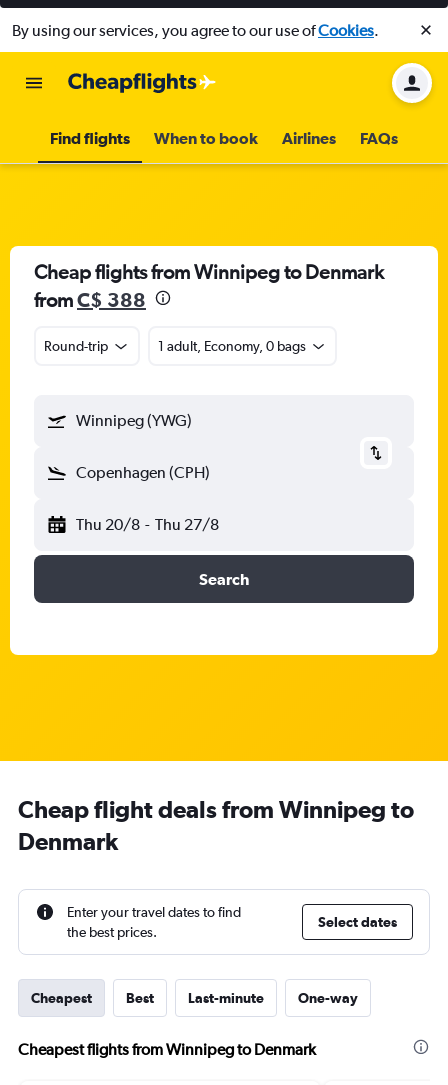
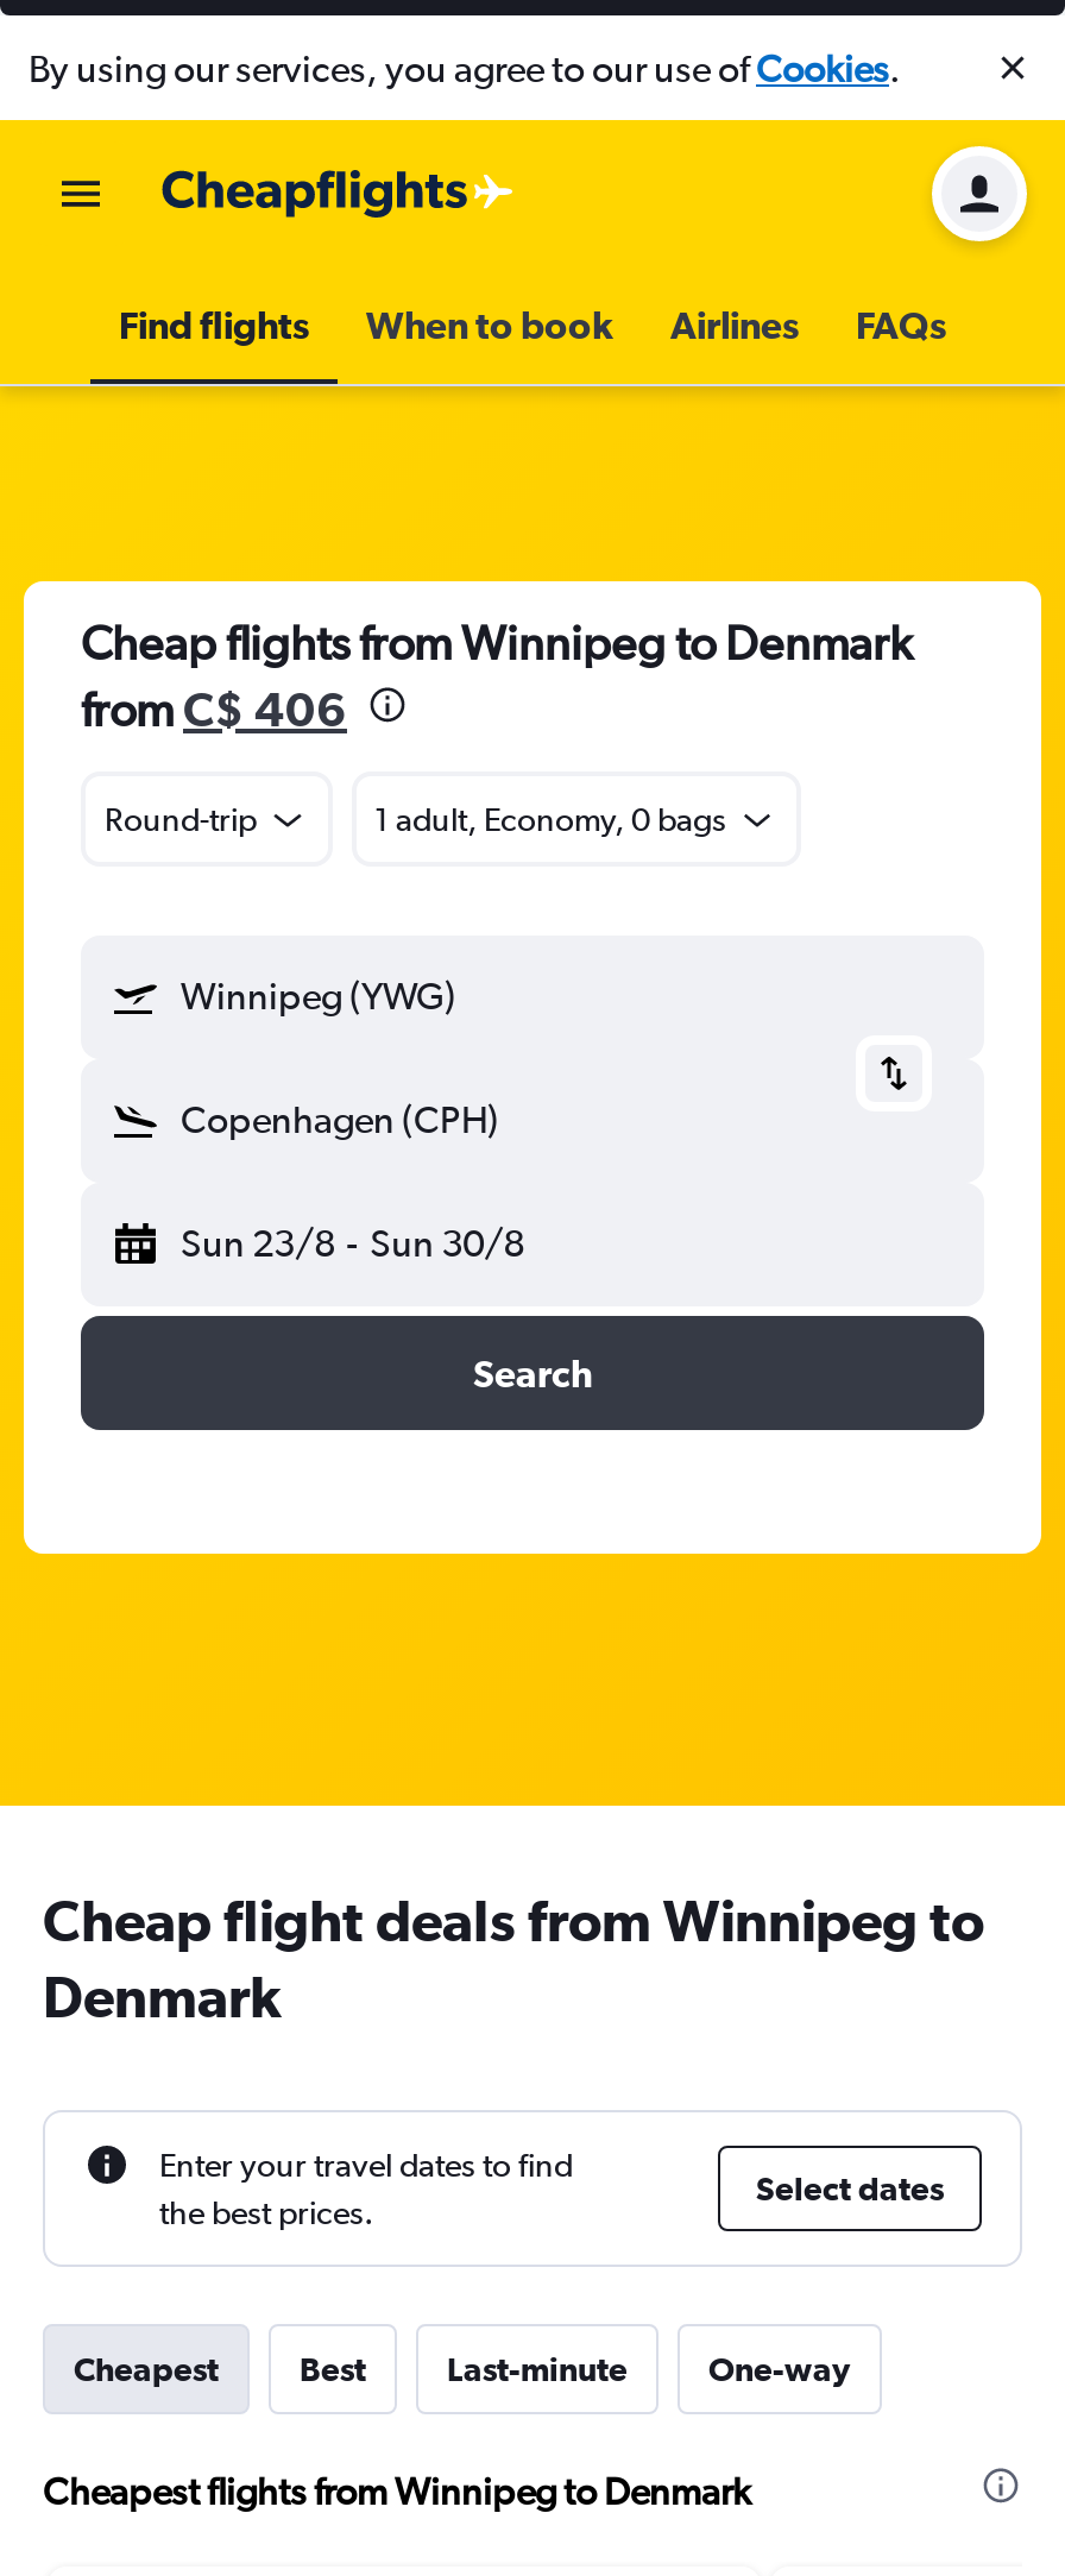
[34,288,146,311] from C$ 388 -> [81,681,347,736] from C$ 406
[76,515,219,534] Thu 20/8 - Thu 27/8 -> [181,1221,524,1266] Sun 23/8 - Sun 30/8

